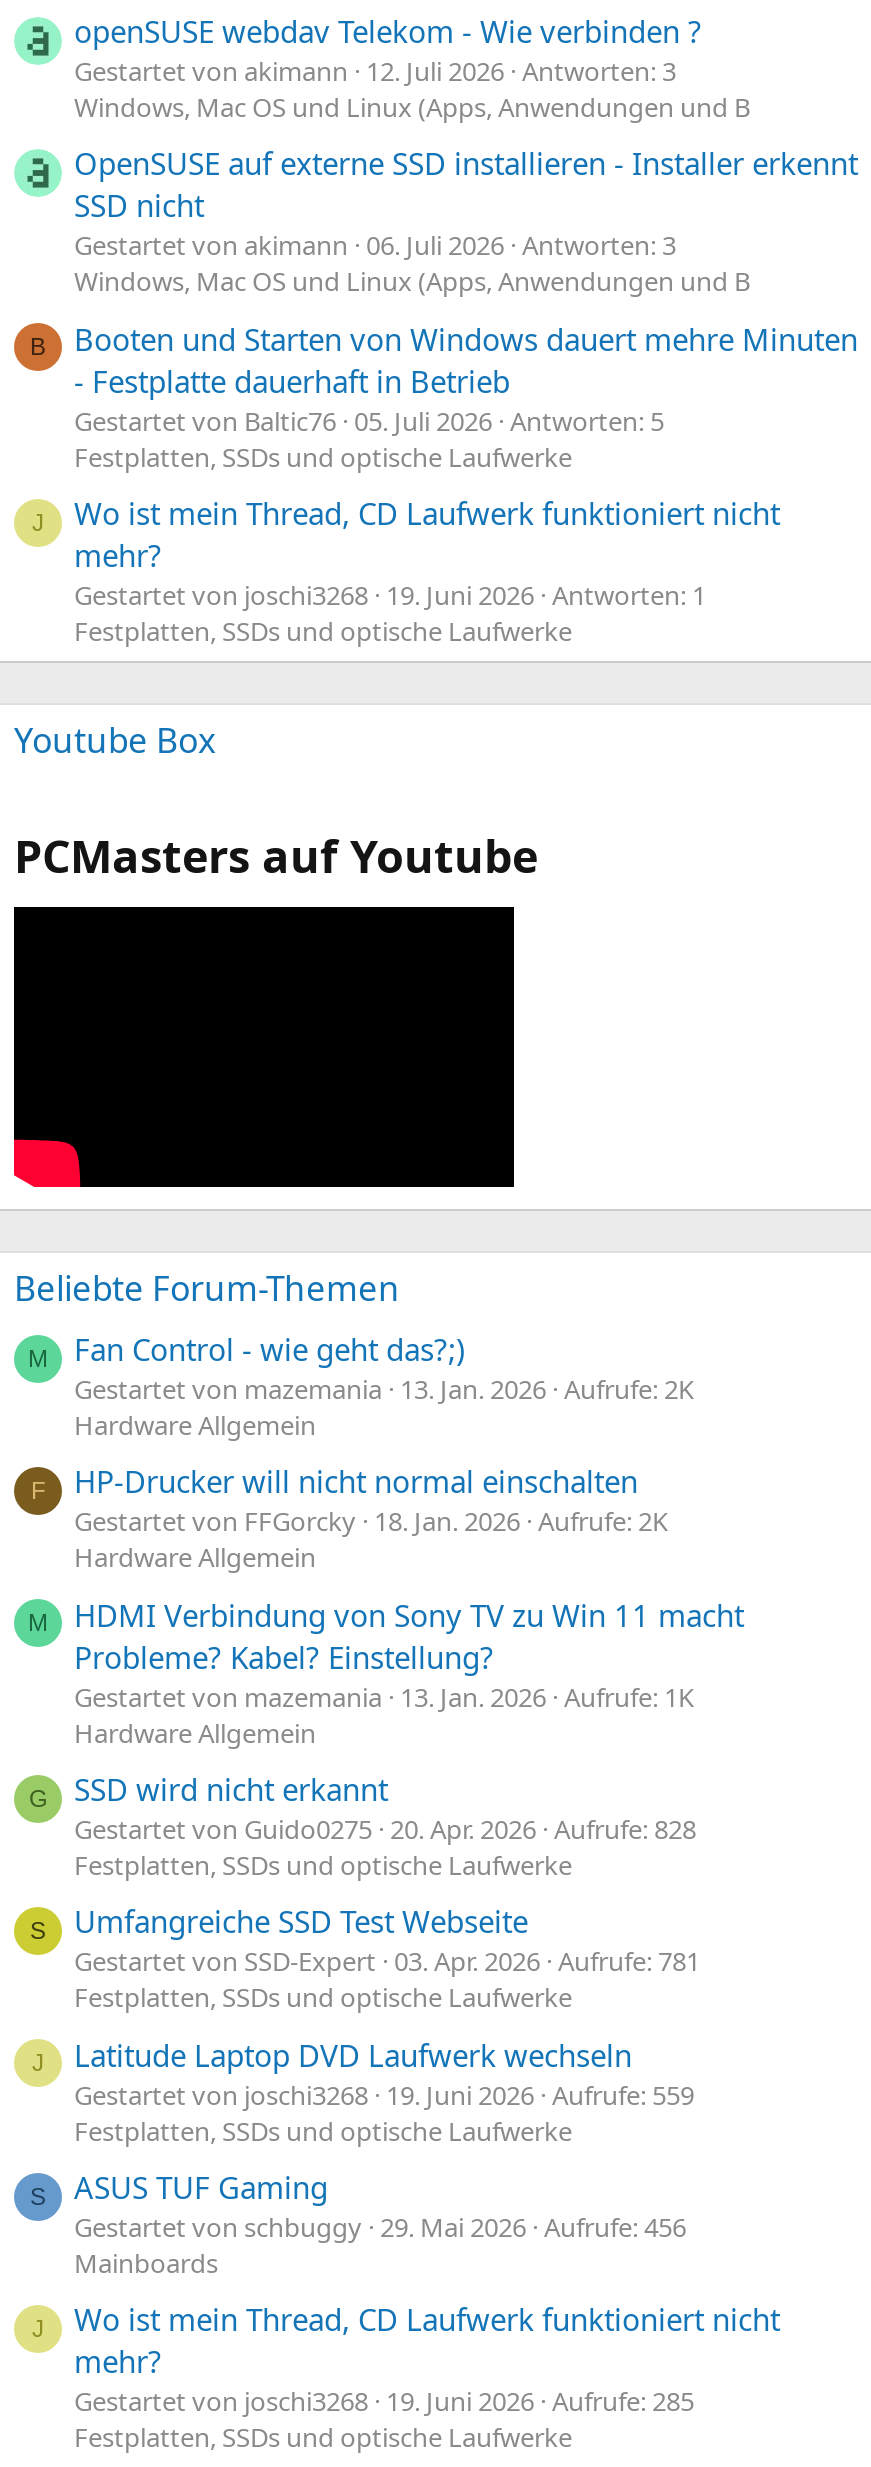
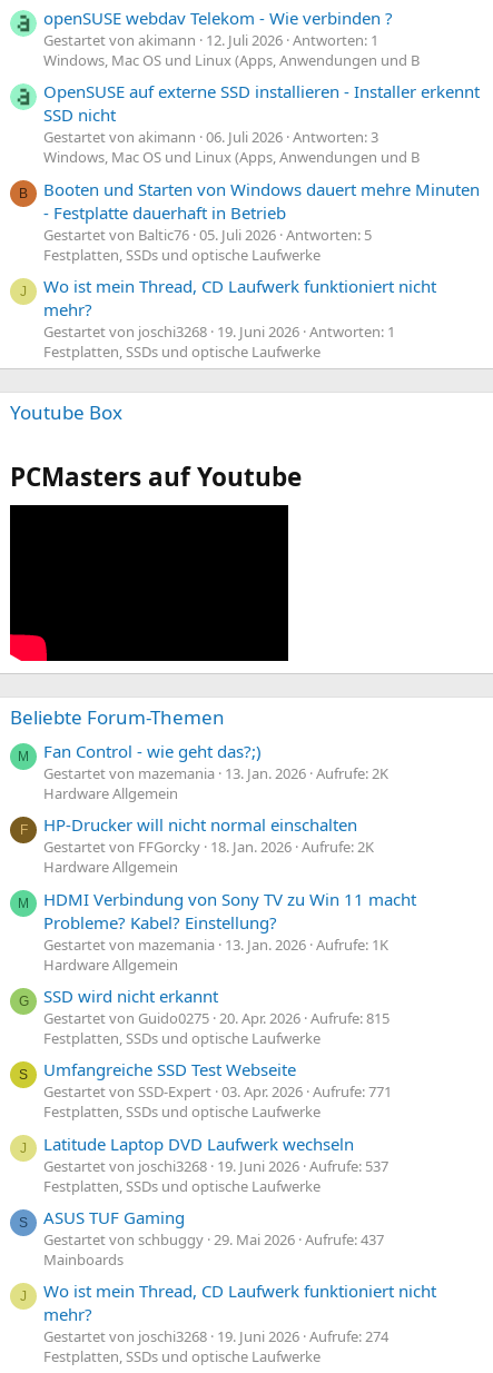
[74,53,676,89] Gestartet von akimann 12. Juli 2026 Antworten: 3 -> [43,30,378,50] Gestartet von akimann 12. Juli 2026 Antworten: 1
[74,1811,696,1847] Gestartet von Guido0275 20. Apr. 2026 Aufrufe: 828 -> [43,1008,390,1028] Gestartet von Guido0275 20. Apr. 2026 Aufrufe: 815
[74,1944,700,1980] Gestartet von SSD-Expert 03. Apr. 2026 Aufrufe: 781 -> [43,1082,392,1102] Gestartet von SSD-Expert 03. Apr. 2026 Aufrufe: 771
[74,2076,694,2112] Gestartet von joschi3268 19. Juni 2026 Aufrufe: 559 -> [43,1156,388,1176] Gestartet von joschi3268 19. Juni 2026 Aufrufe: 537
[74,2209,686,2245] Gestartet von schbuggy 29. Mai 2026 Aufrufe: 456 -> [43,1229,384,1249] Gestartet von schbuggy 29. Mai 2026 Aufrufe: 437
[74,2383,694,2419] Gestartet von joschi3268 19. Juni 2026 Aufrufe: 285 -> [43,1326,388,1347] Gestartet von joschi3268 19. Juni 2026 Aufrufe: 274

